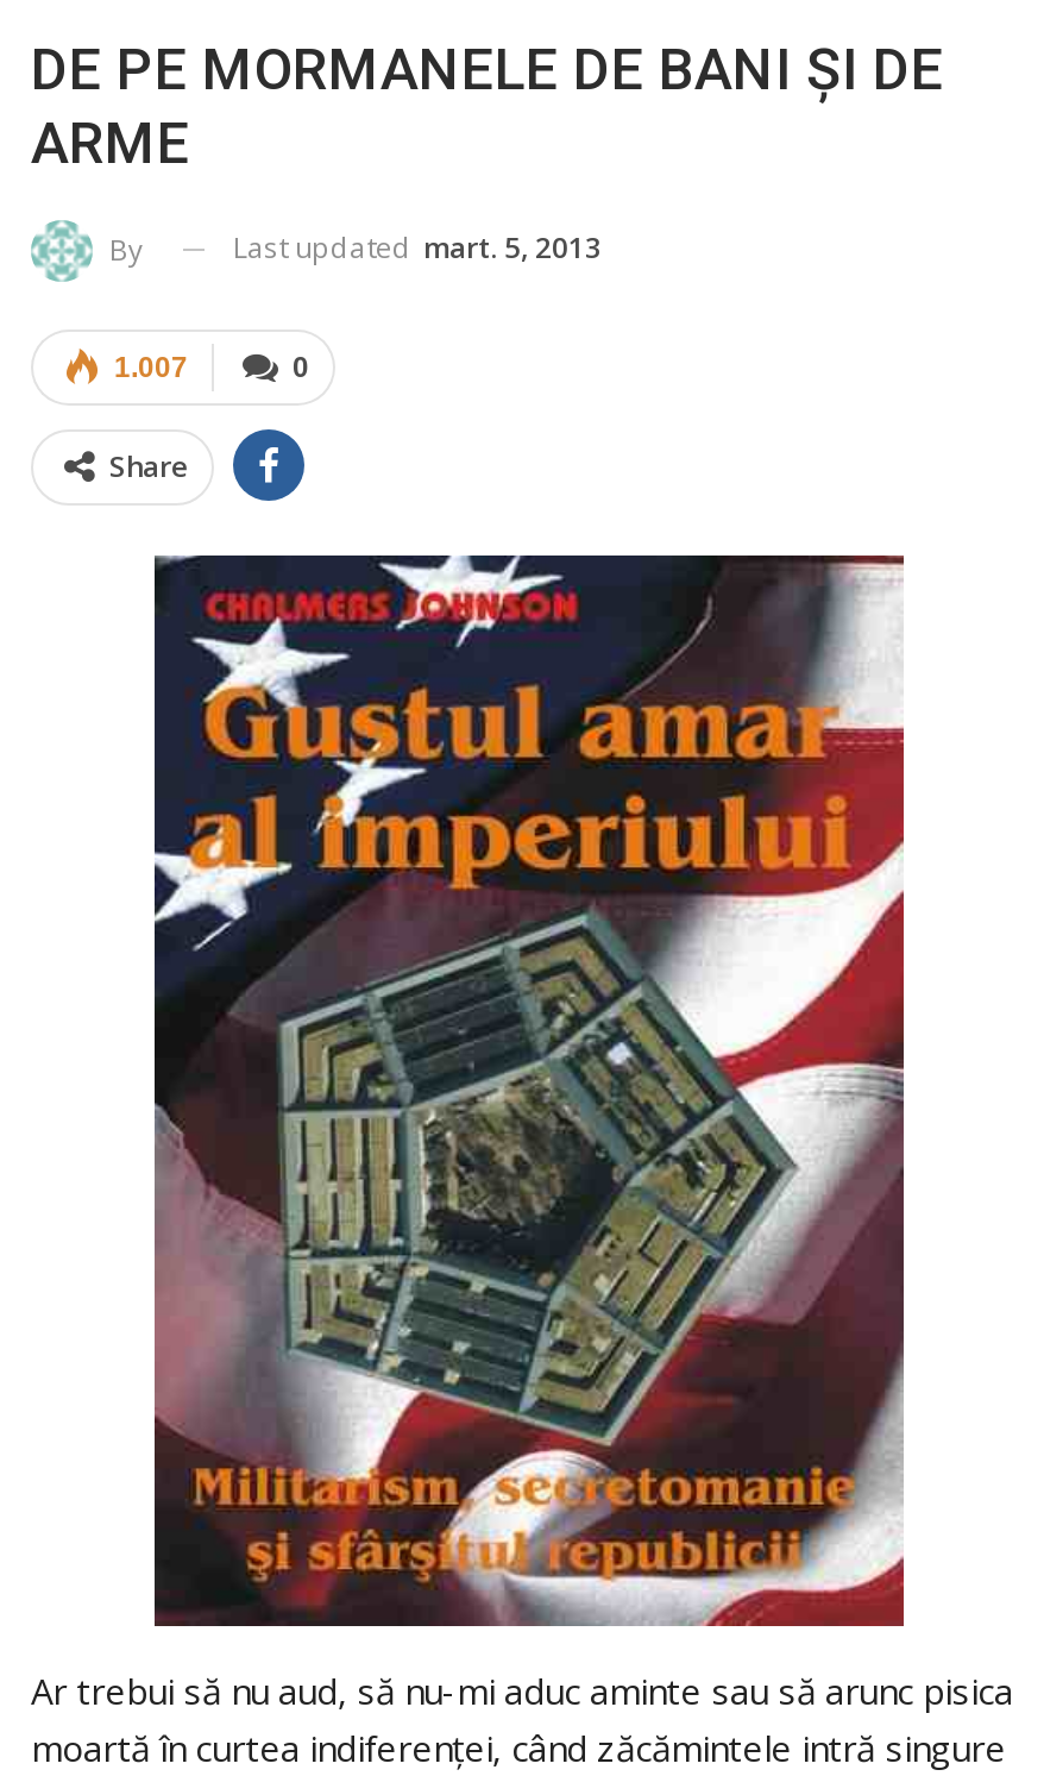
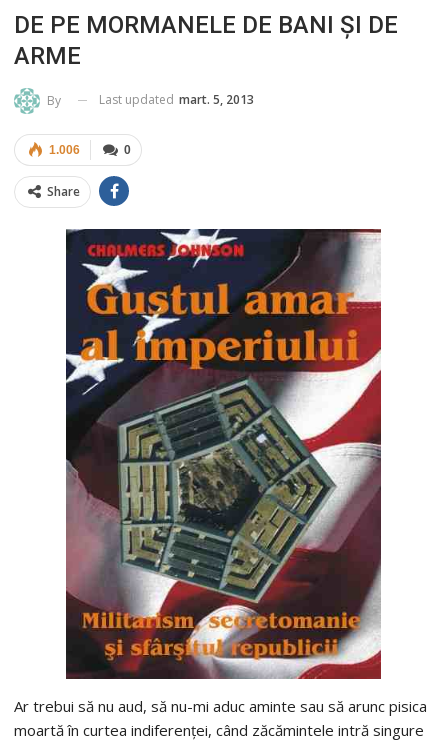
[114,351,188,384] 1.007 -> [49,143,80,157] 1.006

